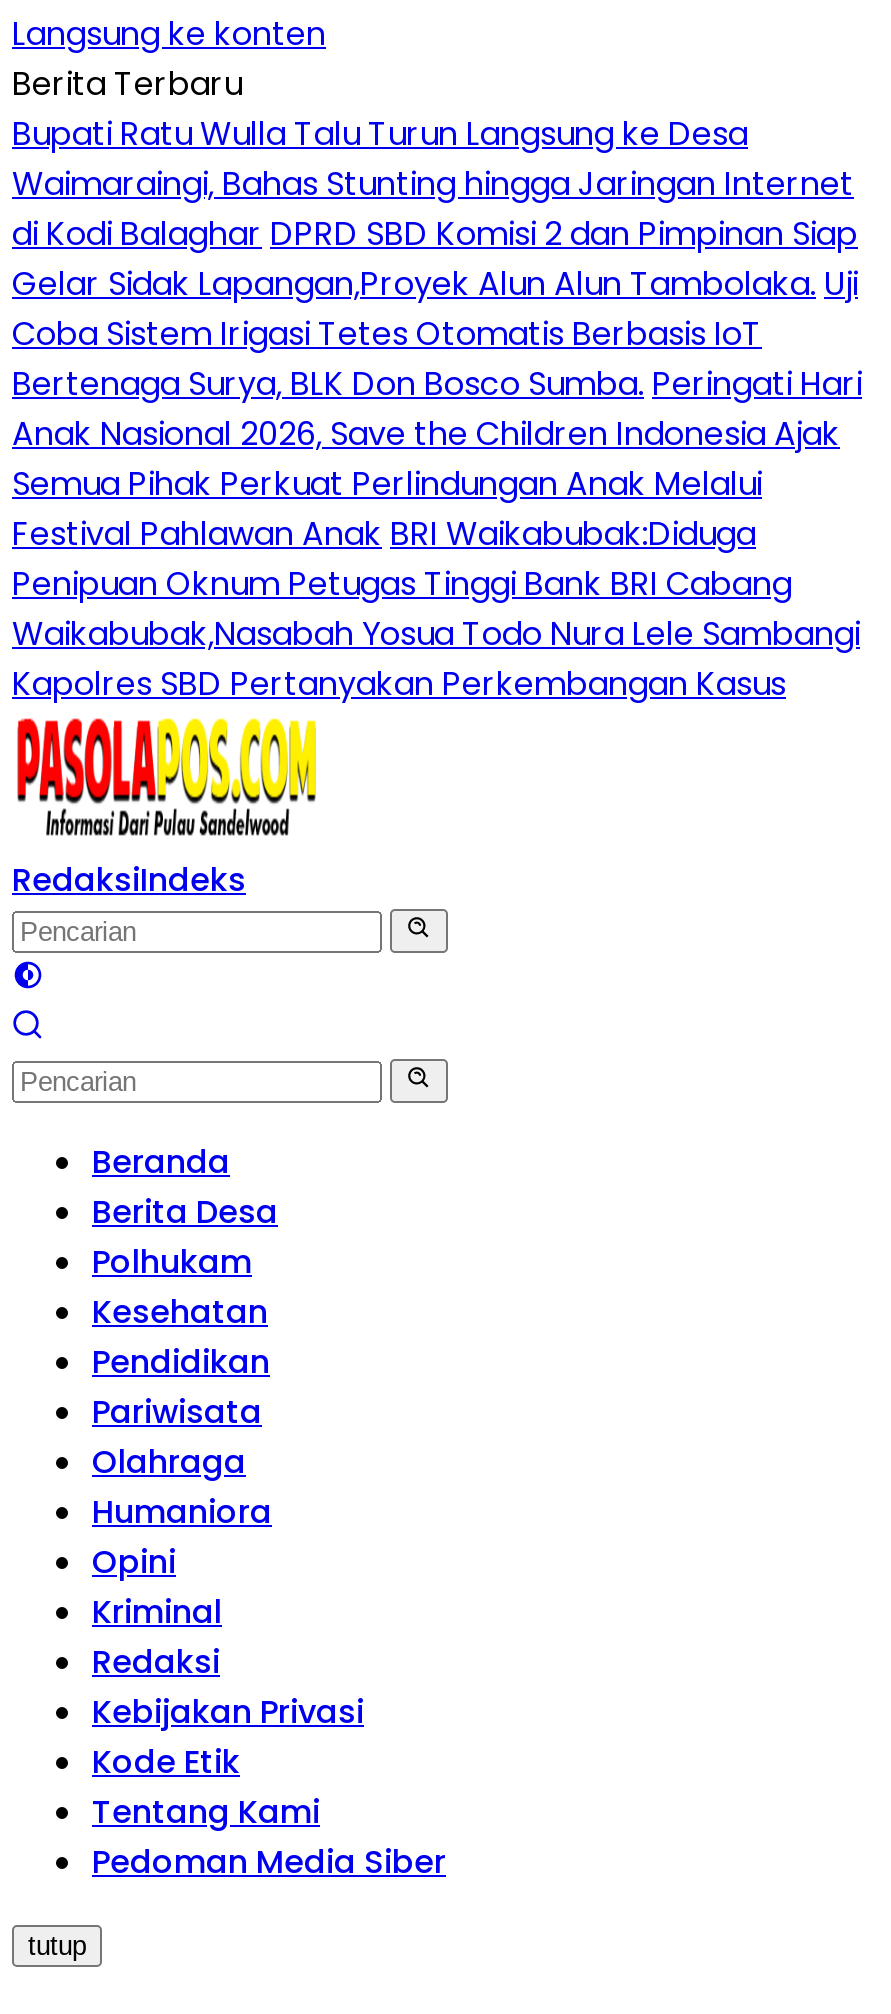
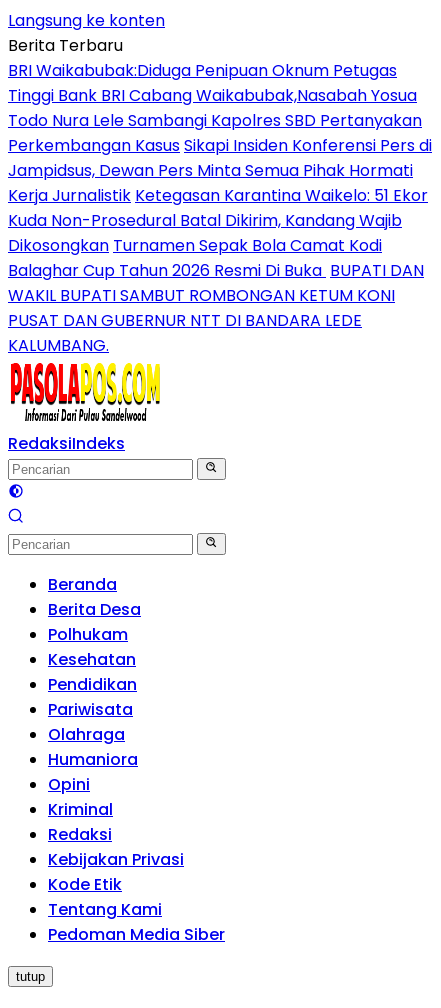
[12,111,862,707] Bupati Ratu Wulla Talu Turun Langsung ke Desa | Waimaraingi, Bahas Stunting hingga Jaringan Internet | di Kodi Balaghar DPRD SBD Komisi 2 dan Pimpinan Siap | Gelar Sidak Lapangan,Proyek Alun Alun Tambolaka. Uji | Coba Sistem Irigasi Tetes Otomatis Berbasis IoT | Bertenaga Surya, BLK Don Bosco Sumba. Peringati Hari | Anak Nasional 2026, Save the Children Indonesia Ajak | Semua Pihak Perkuat Perlindungan Anak Melalui | Festival Pahlawan Anak BRI Waikabubak:Diduga | Penipuan Oknum Petugas Tinggi Bank BRI Cabang | Waikabubak,Nasabah Yosua Todo Nura Lele Sambangi | Kapolres SBD Pertanyakan Perkembangan Kasus -> [8,59,432,357] BRI Waikabubak:Diduga Penipuan Oknum Petugas | Tinggi Bank BRI Cabang Waikabubak,Nasabah Yosua | Todo Nura Lele Sambangi Kapolres SBD Pertanyakan | Perkembangan Kasus Sikapi Insiden Konferensi Pers di | Jampidsus, Dewan Pers Minta Semua Pihak Hormati | Kerja Jurnalistik Ketegasan Karantina Waikelo: 51 Ekor | Kuda Non-Prosedural Batal Dikirim, Kandang Wajib | Dikosongkan Turnamen Sepak Bola Camat Kodi | Balaghar Cup Tahun 2026 Resmi Di Buka BUPATI DAN | WAKIL BUPATI SAMBUT ROMBONGAN KETUM KONI | PUSAT DAN GUBERNUR NTT DI BANDARA LEDE | KALUMBANG.

